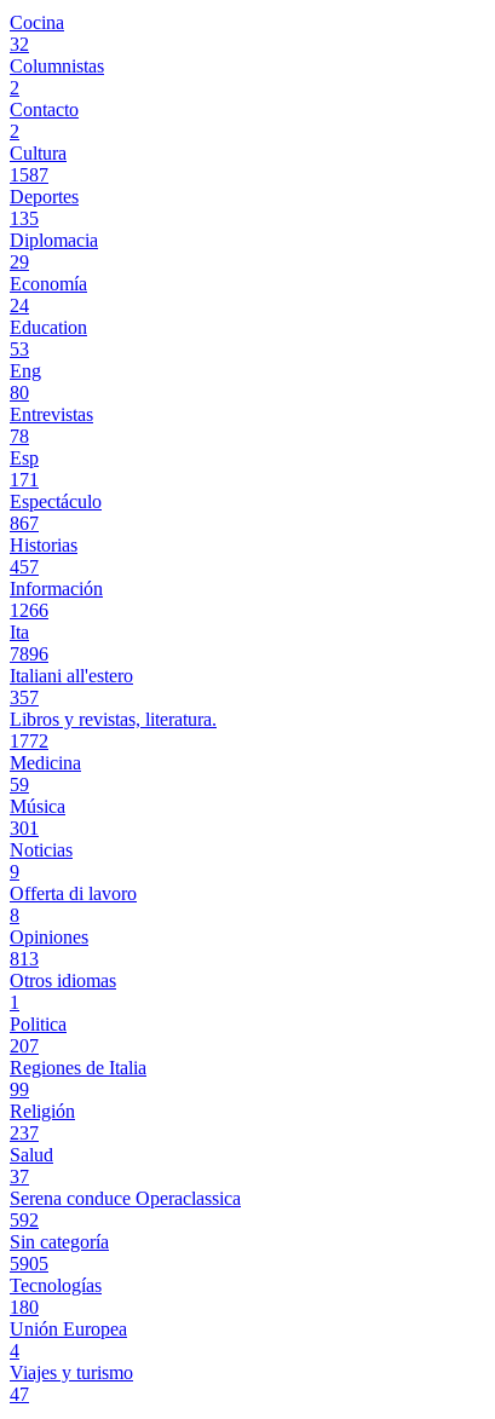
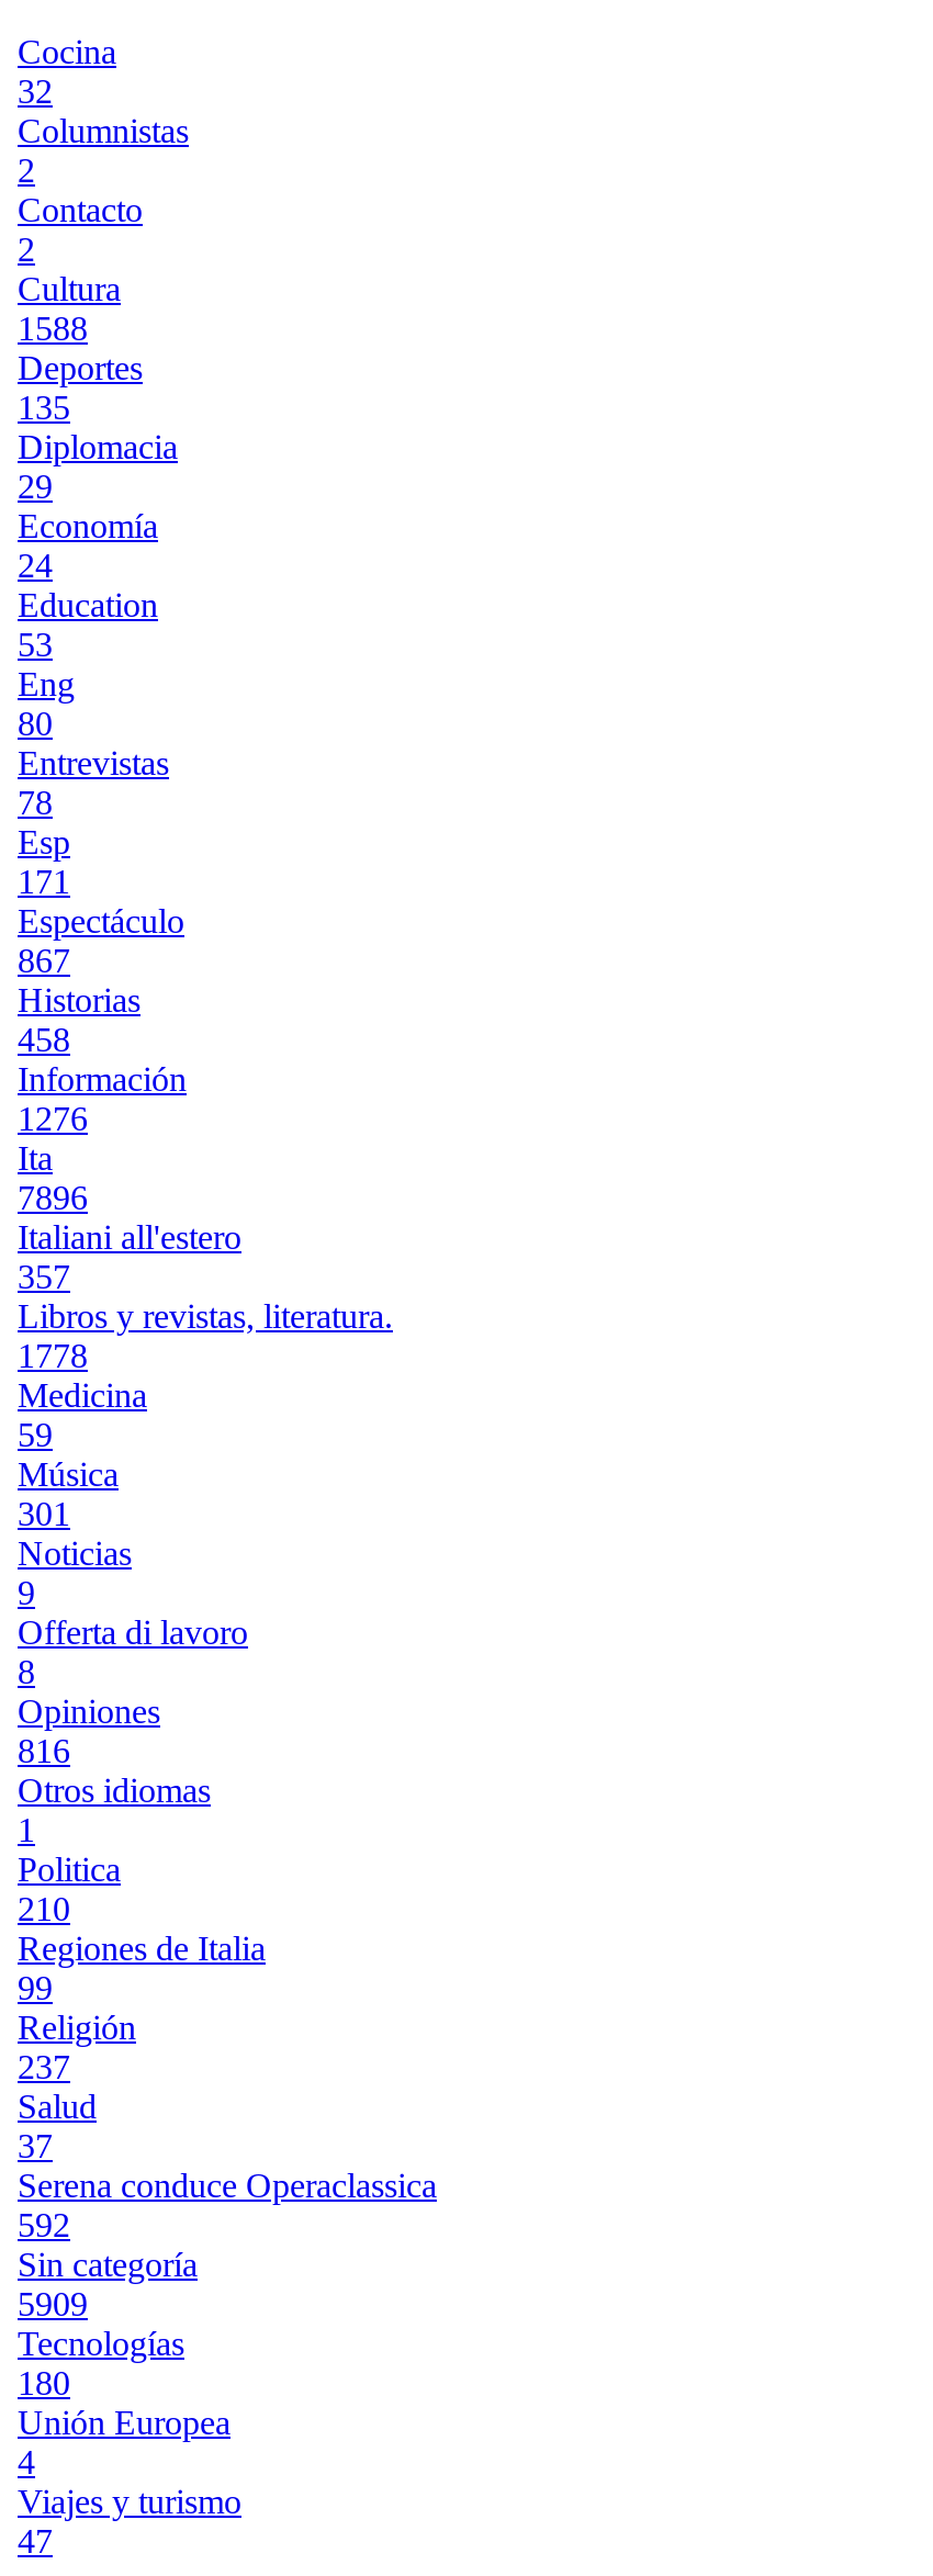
[10,165,48,185] 1587 -> [18,310,88,347] 1588
[10,557,39,577] 457 -> [18,1021,70,1058] 458
[10,600,48,621] 1266 -> [18,1100,88,1137] 1276
[10,731,48,751] 1772 -> [18,1337,88,1374] 1778
[10,949,39,969] 813 -> [18,1732,70,1770] 816
[10,1036,39,1056] 207 -> [18,1890,70,1928] 210
[10,1253,48,1274] 5905 -> [18,2285,88,2323] 5909

